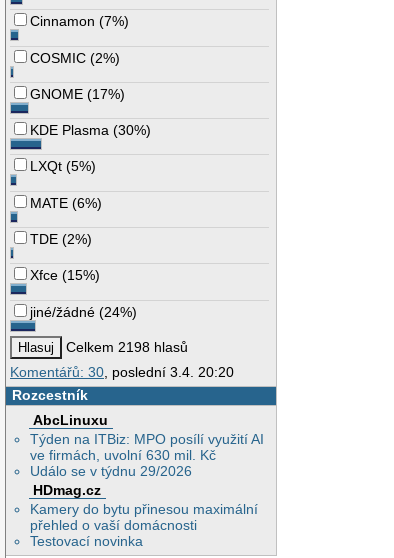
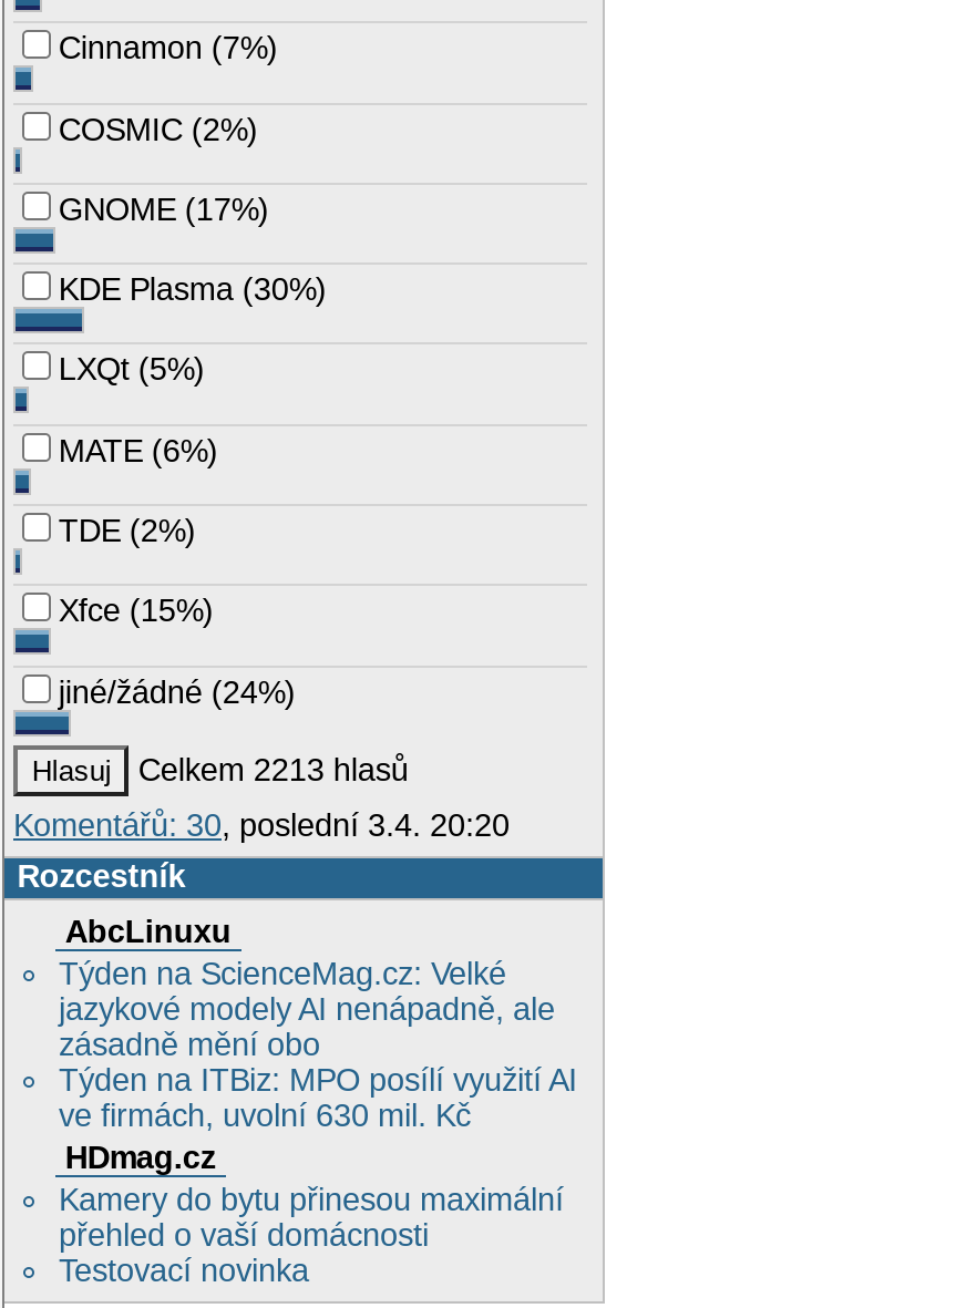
[62,339,188,355] Celkem 2198 hlasů -> [129,752,408,788] Celkem 2213 hlasů
none -> [59,955,555,1062] Týden na ScienceMag.cz: Velké | jazykové modely AI nenápadně, ale | zásadně mění obo
moved [30,431,264,463] -> [59,1062,577,1133]: Týden na ITBiz: MPO posílí využití AI | ve firmách, uvolní 630 mil. Kč
[30,463,192,479] Událo se v týdnu 29/2026 -> none

